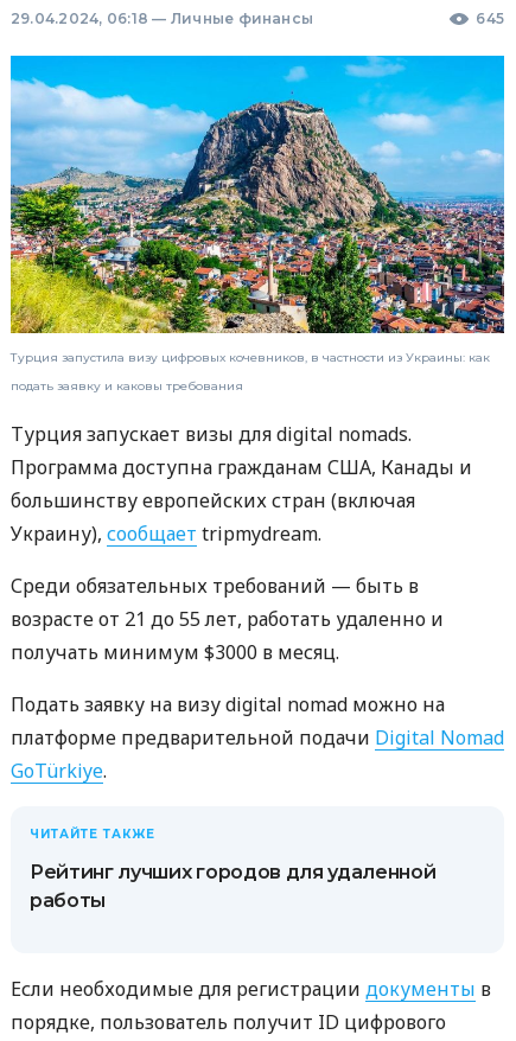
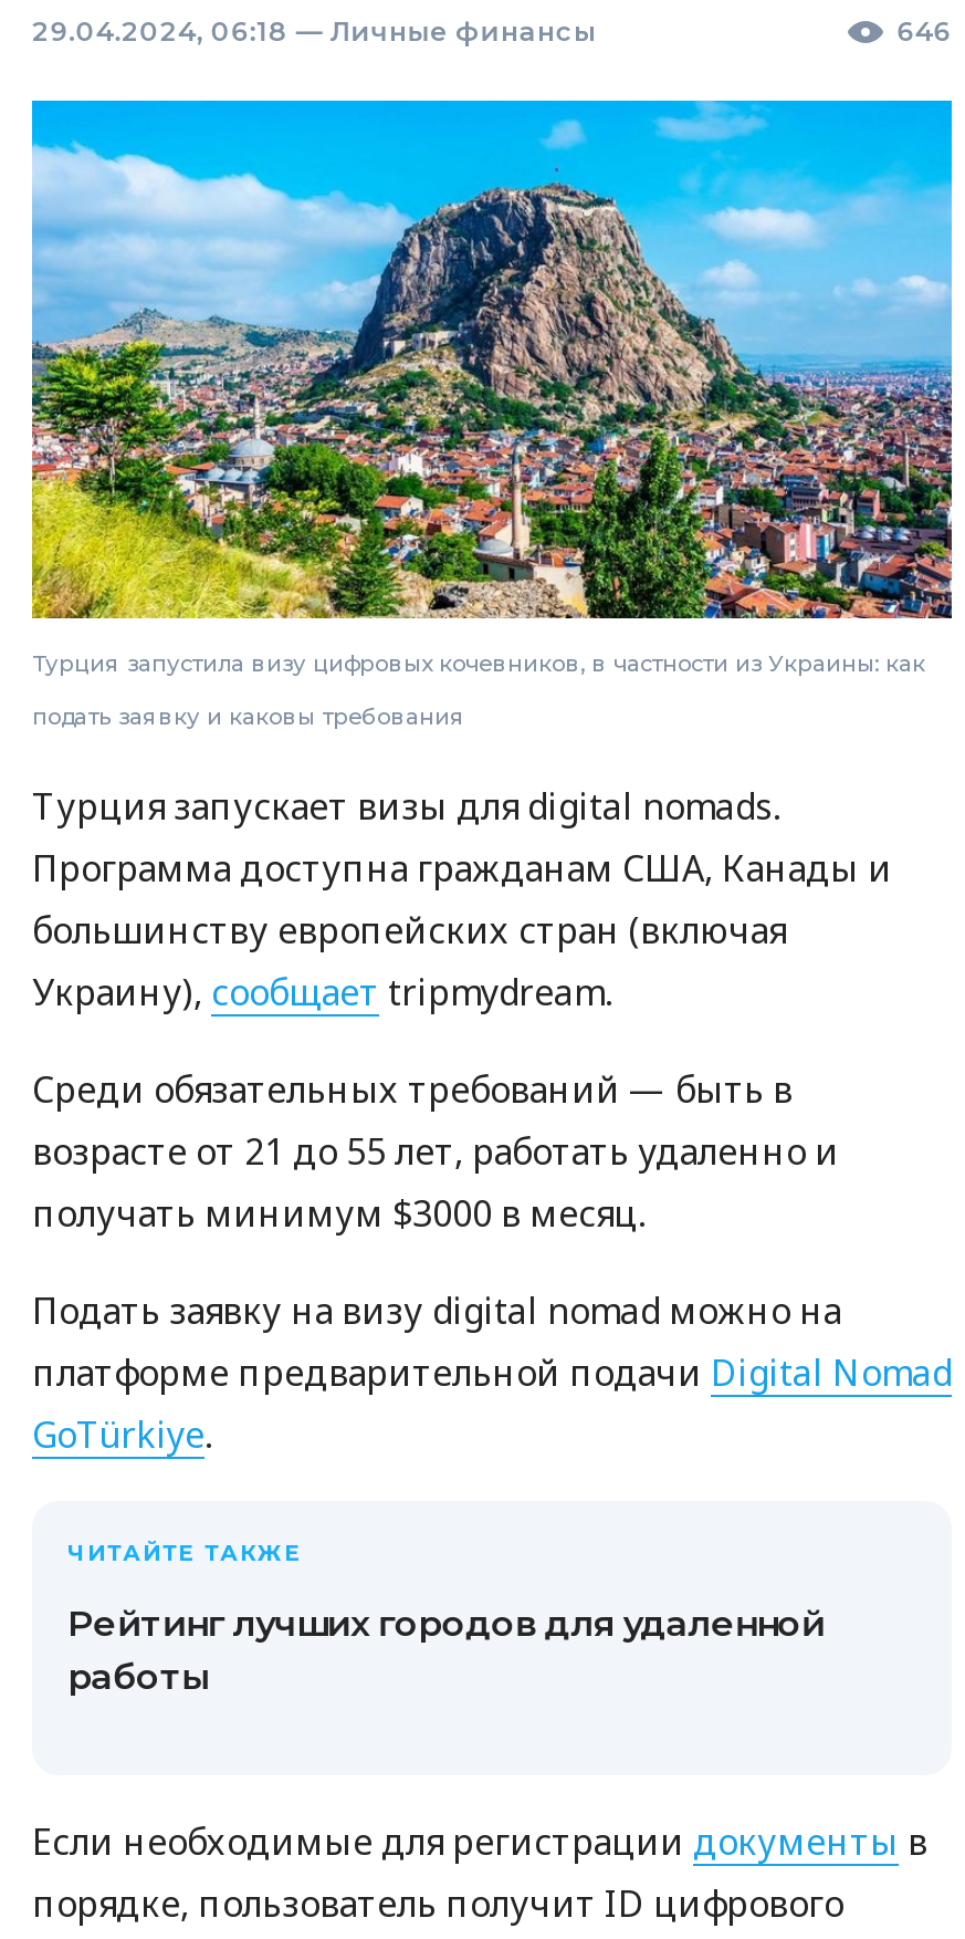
[476,10,504,28] 645 -> [897,15,952,48] 646

